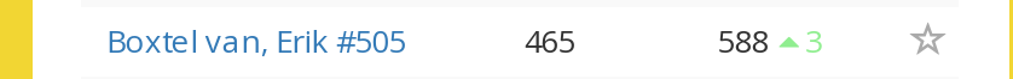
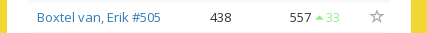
[524,19,575,62] 465 -> [210,8,231,26] 438
[718,19,769,62] 588 -> [290,8,311,26] 557
[798,19,822,62] 3 -> [323,8,340,26] 33

